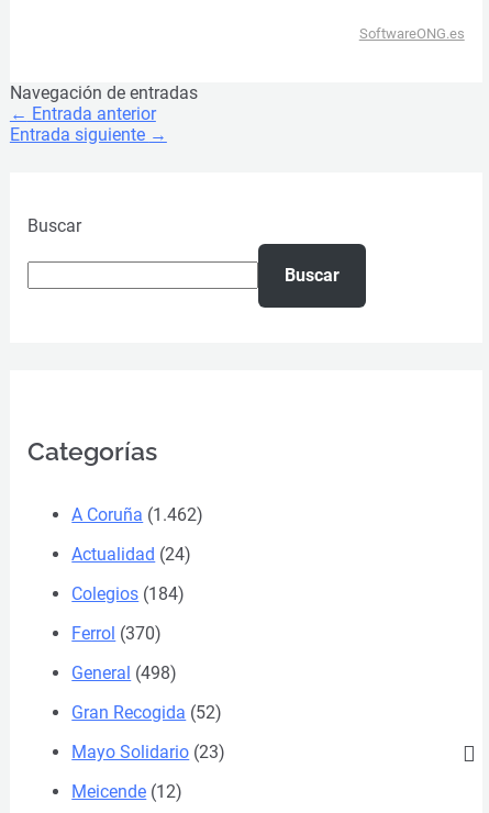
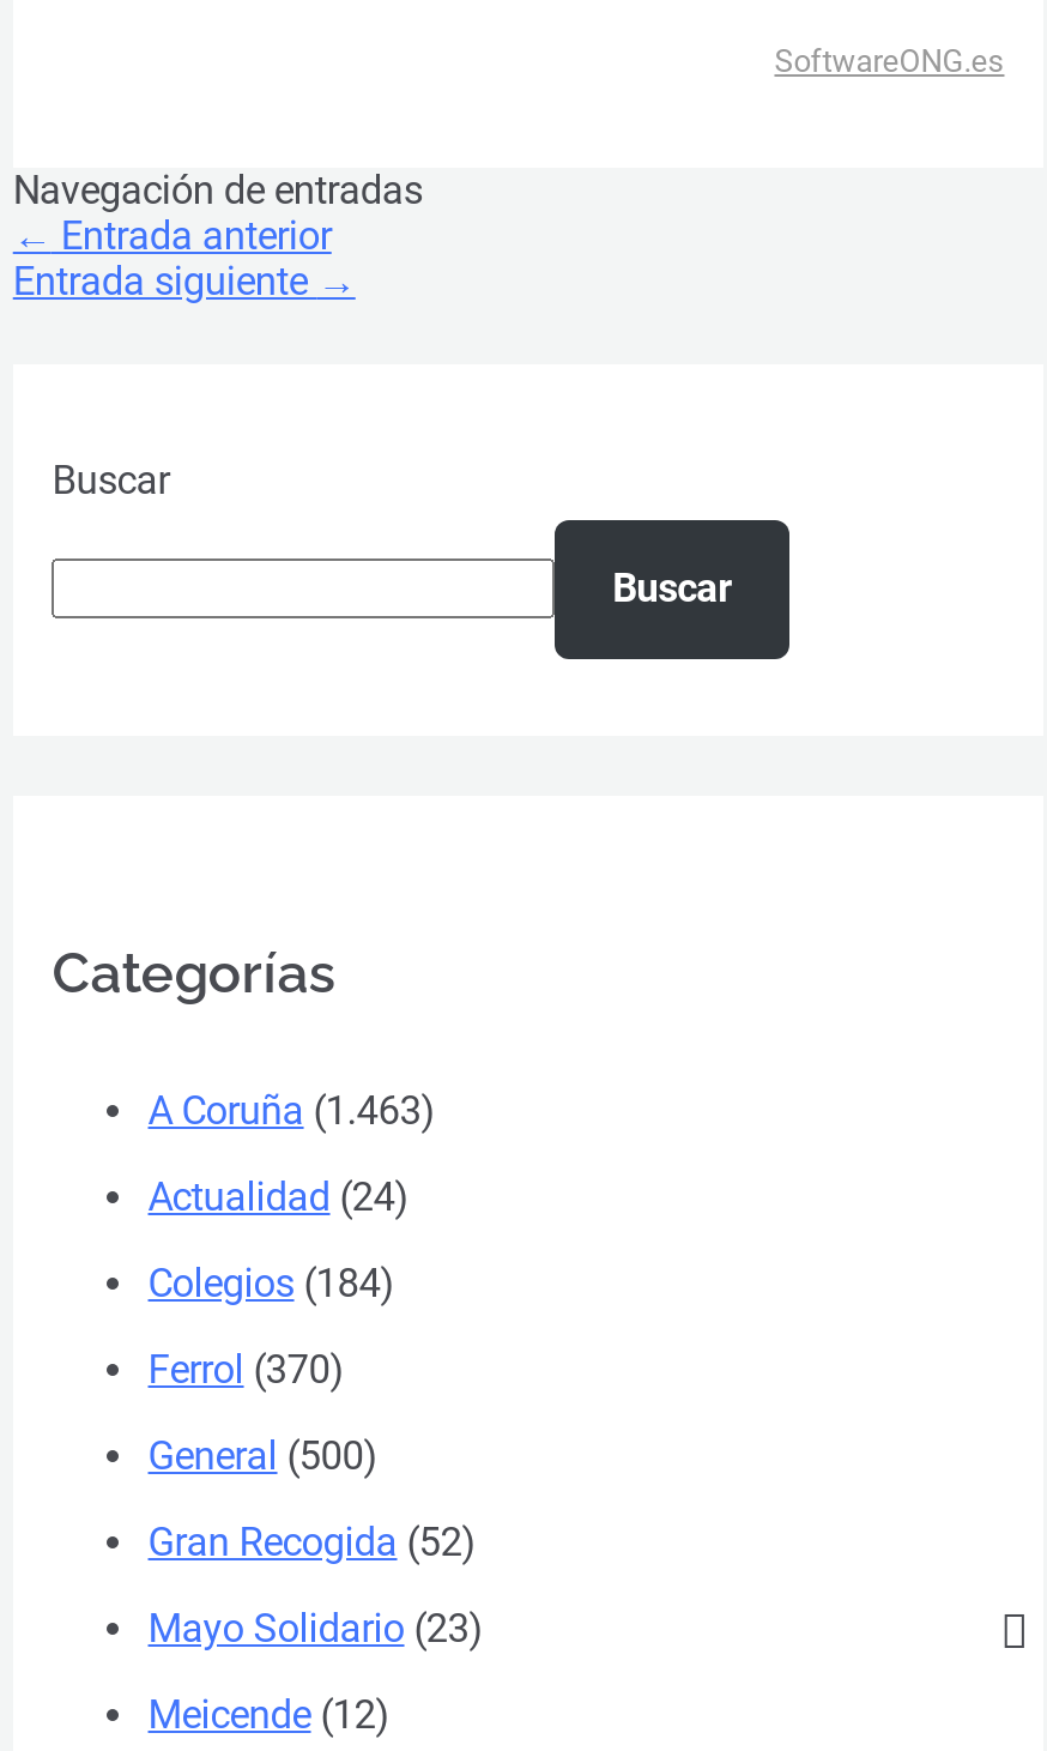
[72,504,204,525] A Coruña (1.462) -> [148,1088,436,1133] A Coruña (1.463)
[72,663,177,683] General (498) -> [148,1434,378,1479] General (500)

